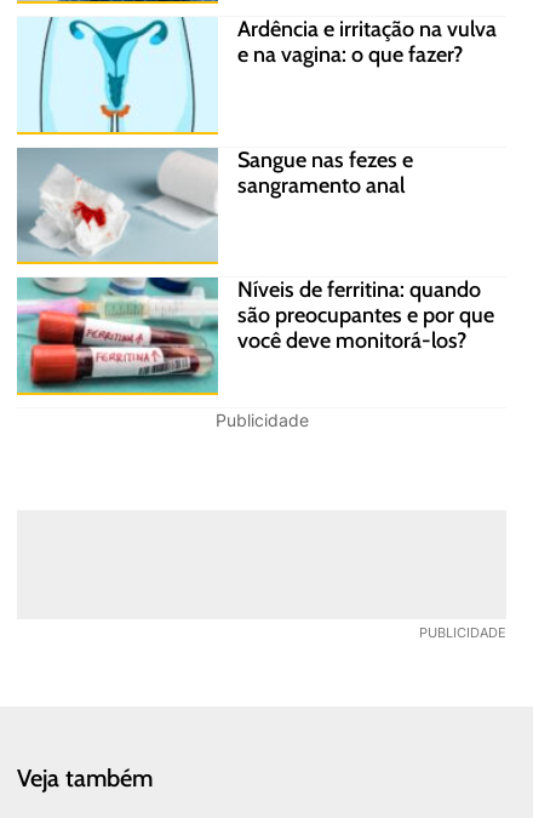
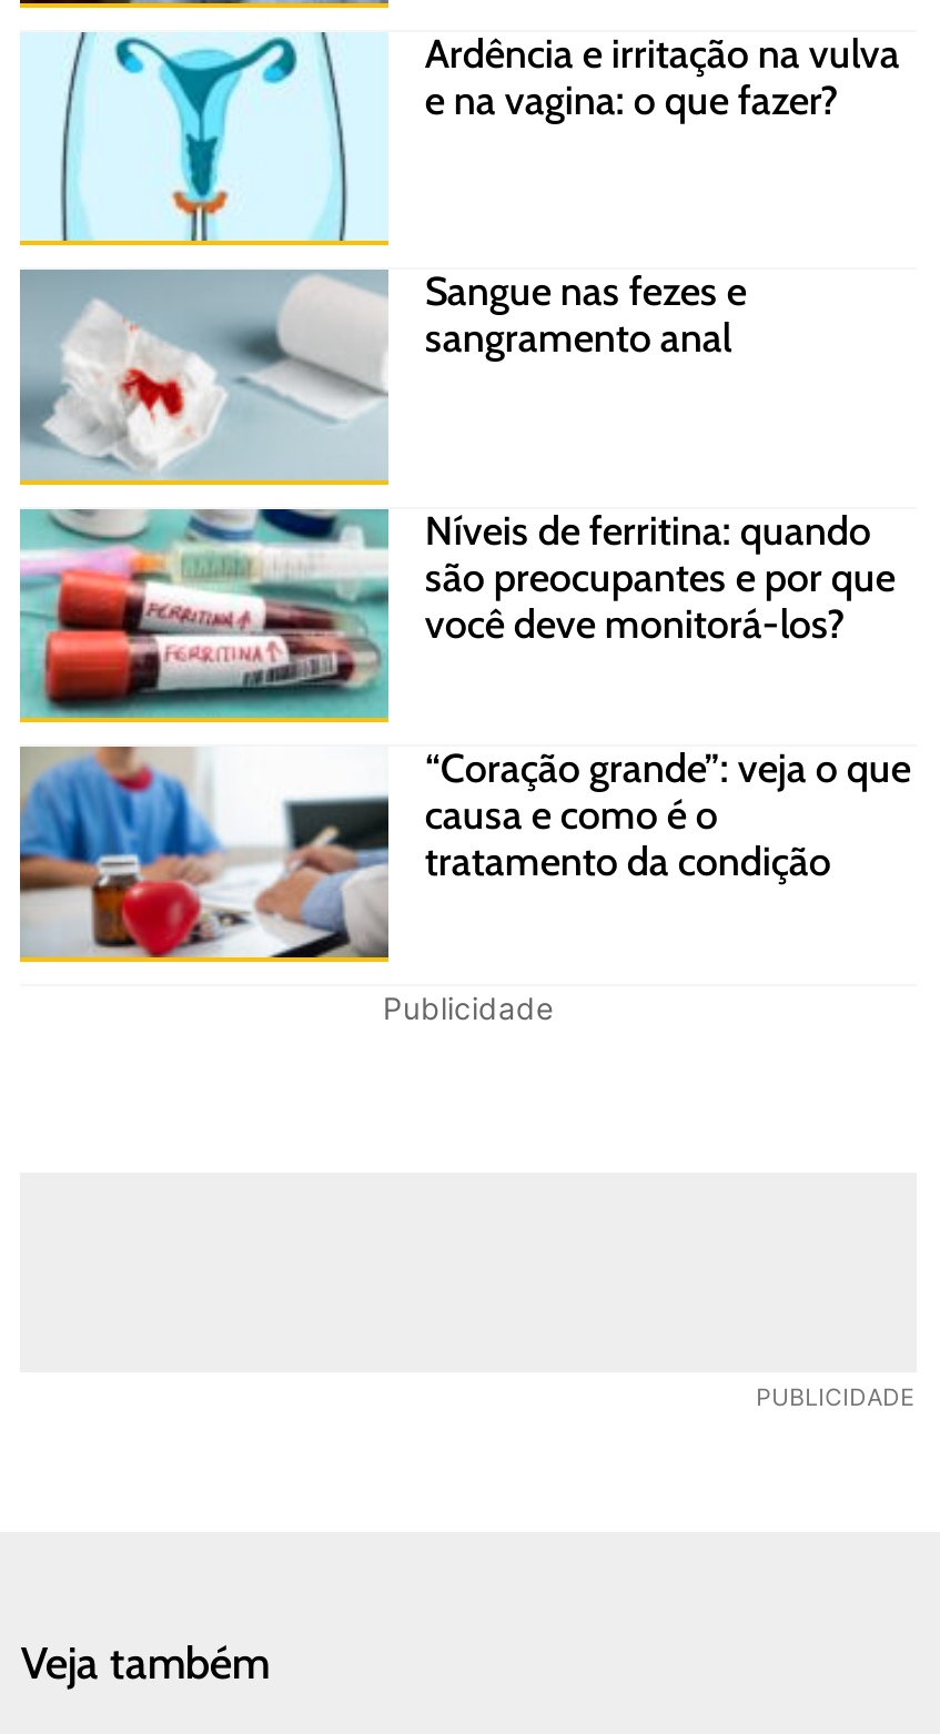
none -> [18,745,911,959] [image] | “Coração grande”: veja o que | causa e como é o | tratamento da condição

